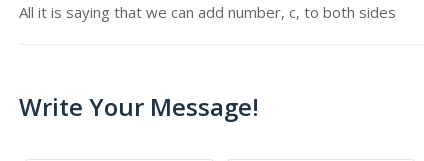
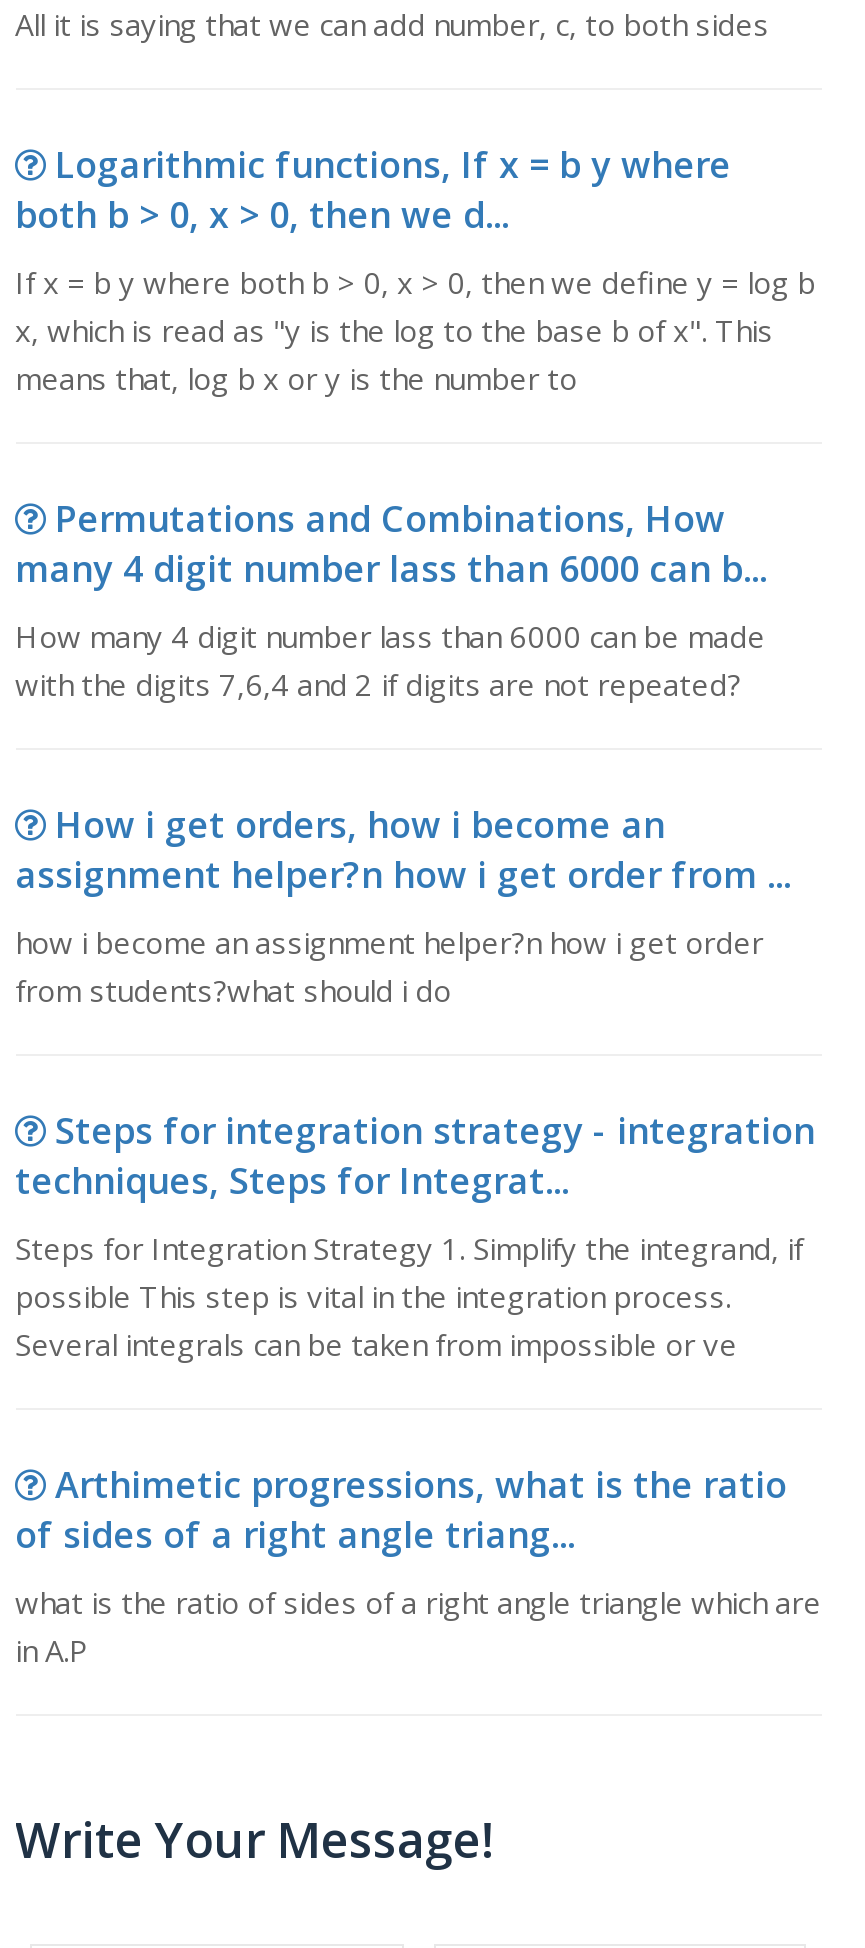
none -> [15,140,821,1670] Logarithmic functions, If x = b y where | both b > 0, x > 0, then we d... | If x = b y where both b > 0, x > 0, then we define y = log b | x, which is read as "y is the log to the base b of x". This | means that, log b x or y is the number to | Permutations and Combinations, How | many 4 digit number lass than 6000 can b... | How many 4 digit number lass than 6000 can be made | with the digits 7,6,4 and 2 if digits are not repeated? | How i get orders, how i become an | assignment helper?n how i get order from ... | how i become an assignment helper?n how i get order | from students?what should i do | Steps for integration strategy - integration | techniques, Steps for Integrat... | Steps for Integration Strategy 1. Simplify the integrand, if | possible This step is vital in the integration process. | Several integrals can be taken from impossible or ve | Arthimetic progressions, what is the ratio | of sides of a right angle triang... | what is the ratio of sides of a right angle triangle which are | in A.P

